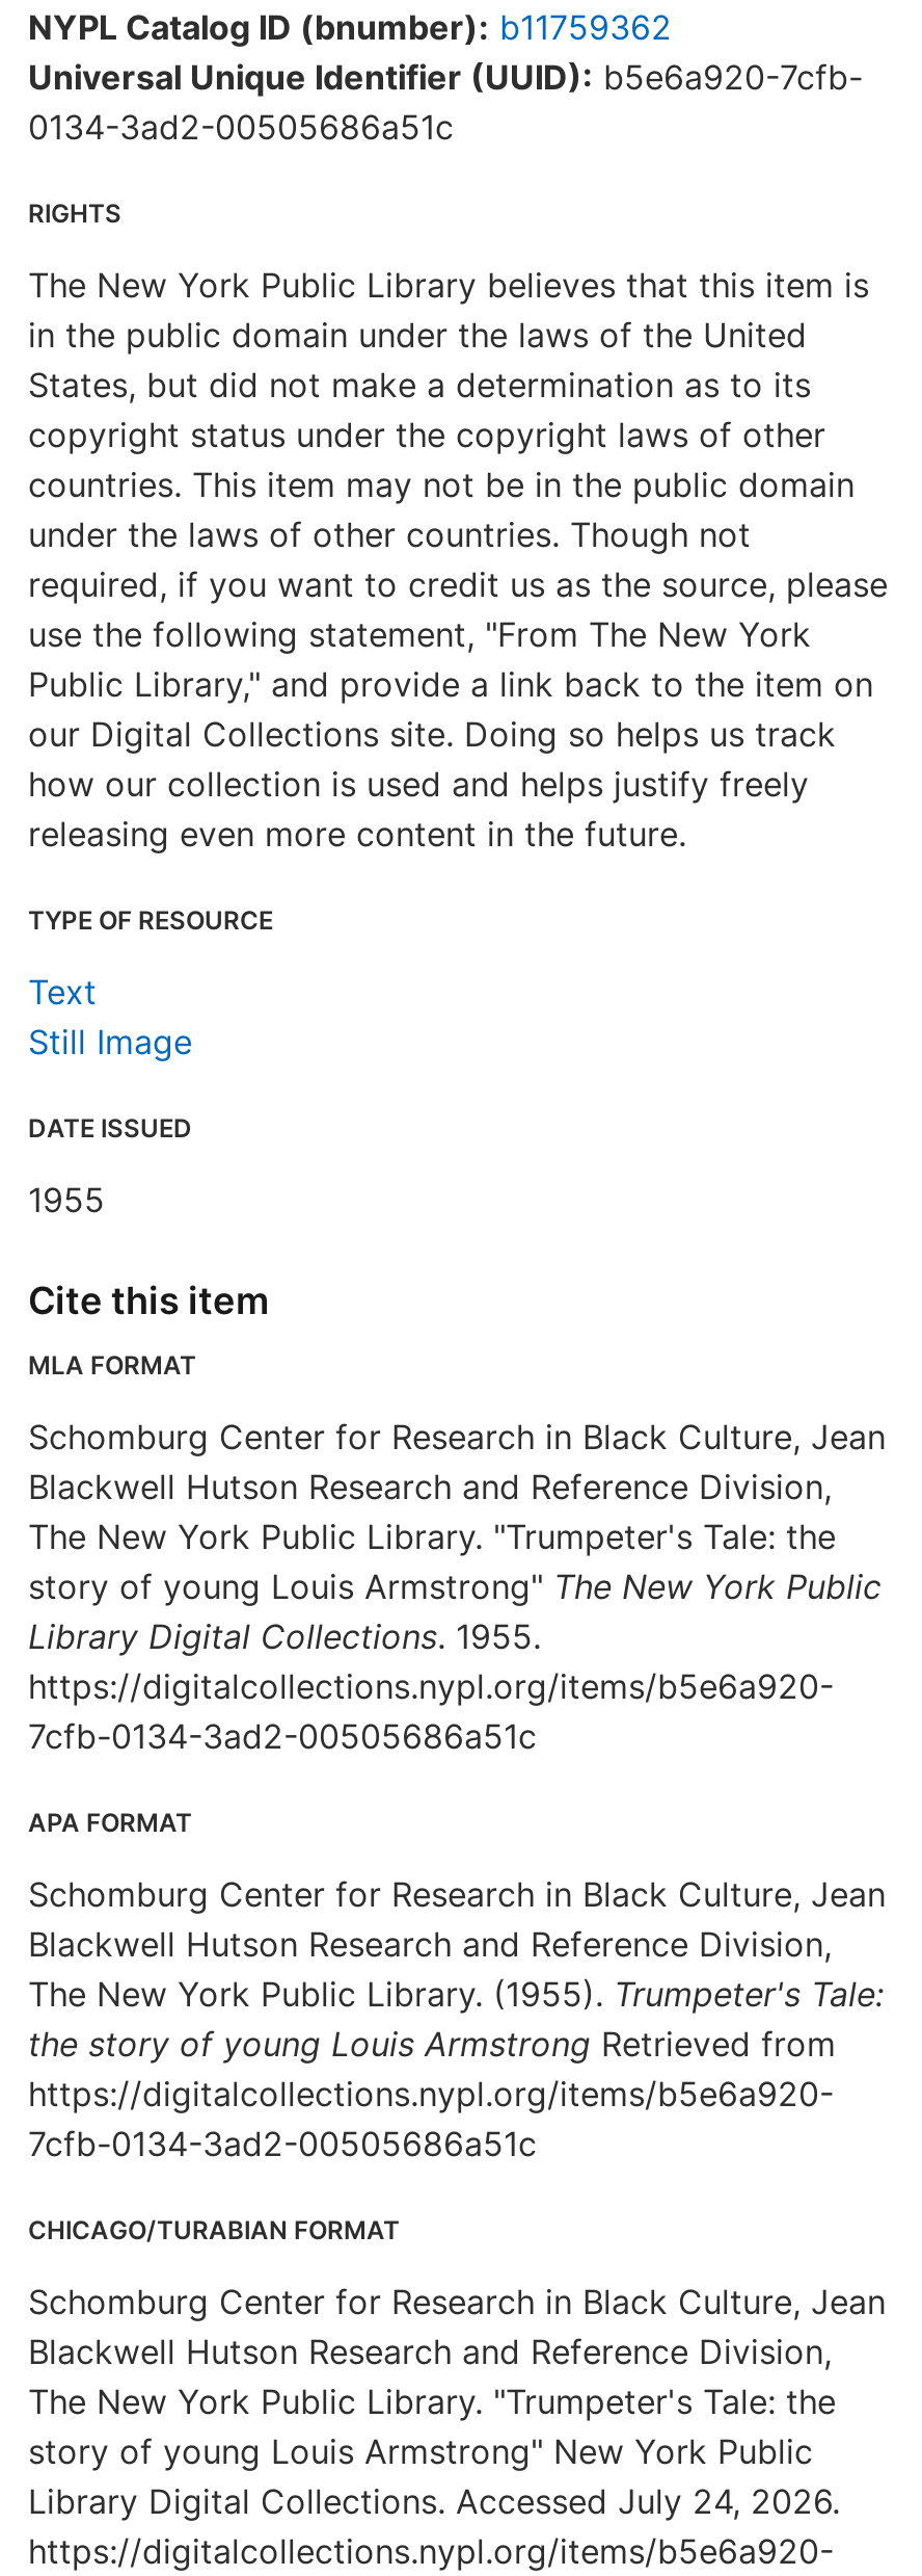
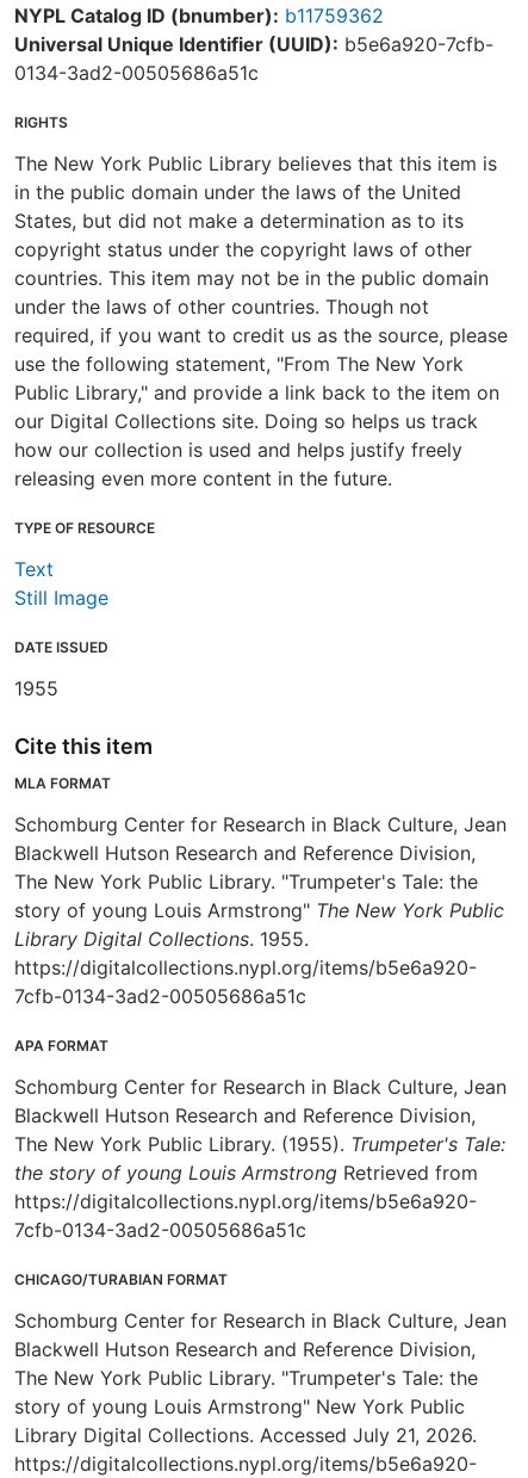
[28,2480,840,2522] Library Digital Collections. Accessed July 24, 2026. -> [14,1423,477,1447] Library Digital Collections. Accessed July 21, 2026.

